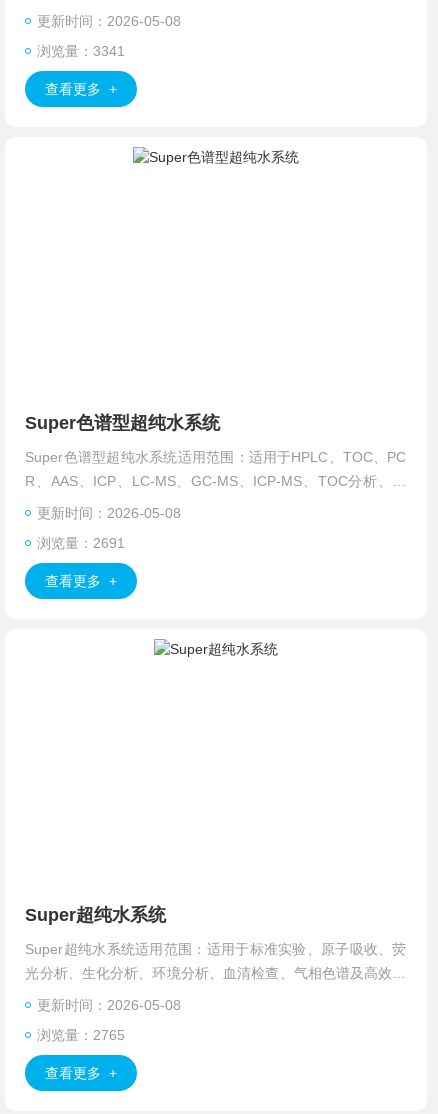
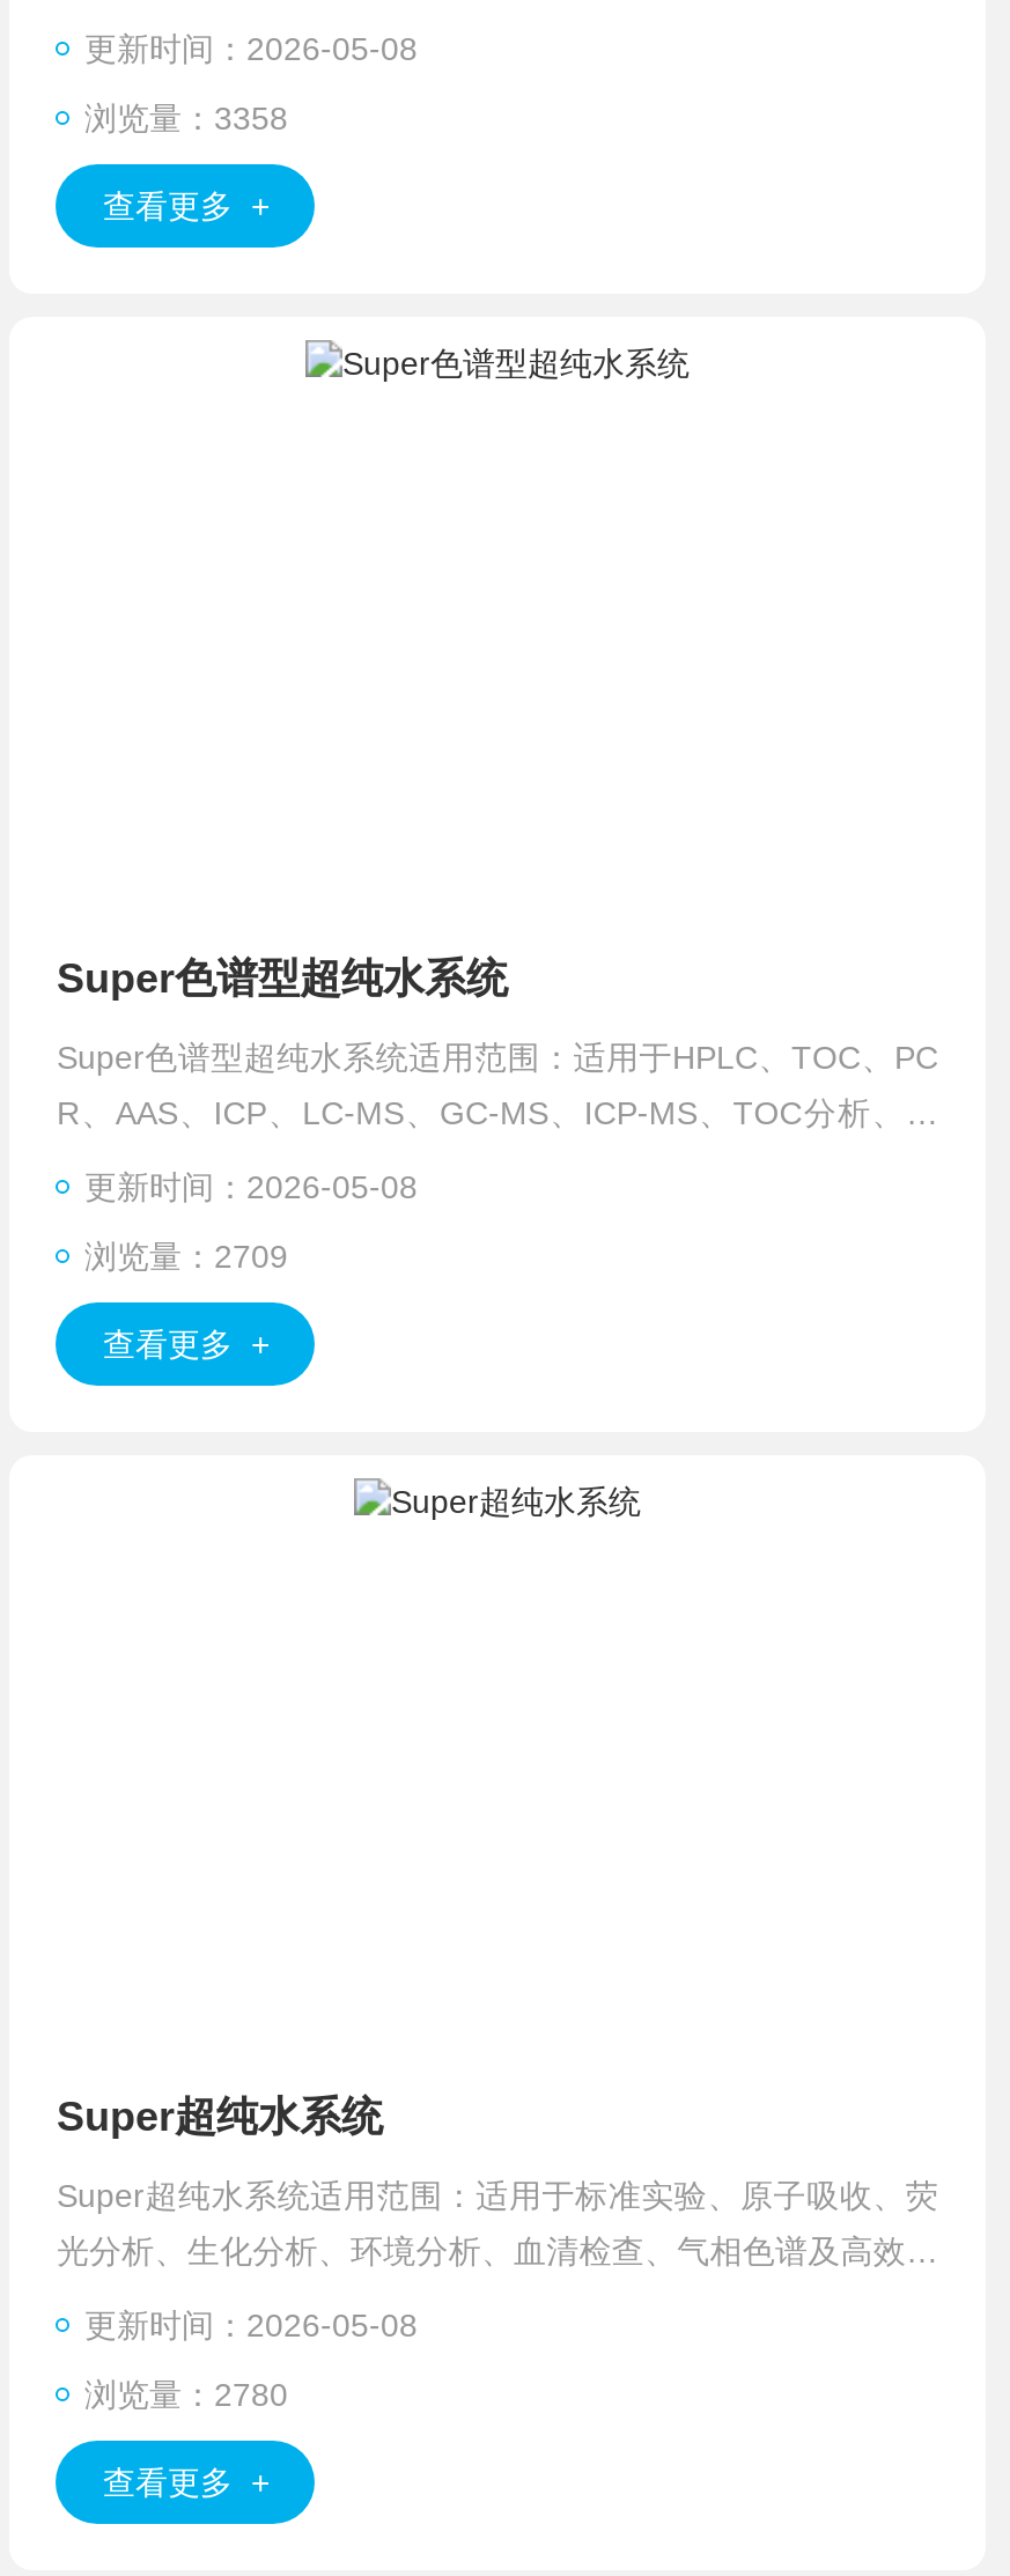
[37,43,125,59] 浏览量：3341 -> [84,99,288,136] 浏览量：3358
[37,535,125,551] 浏览量：2691 -> [84,1238,288,1275] 浏览量：2709
[37,1027,125,1043] 浏览量：2765 -> [84,2376,288,2413] 浏览量：2780

